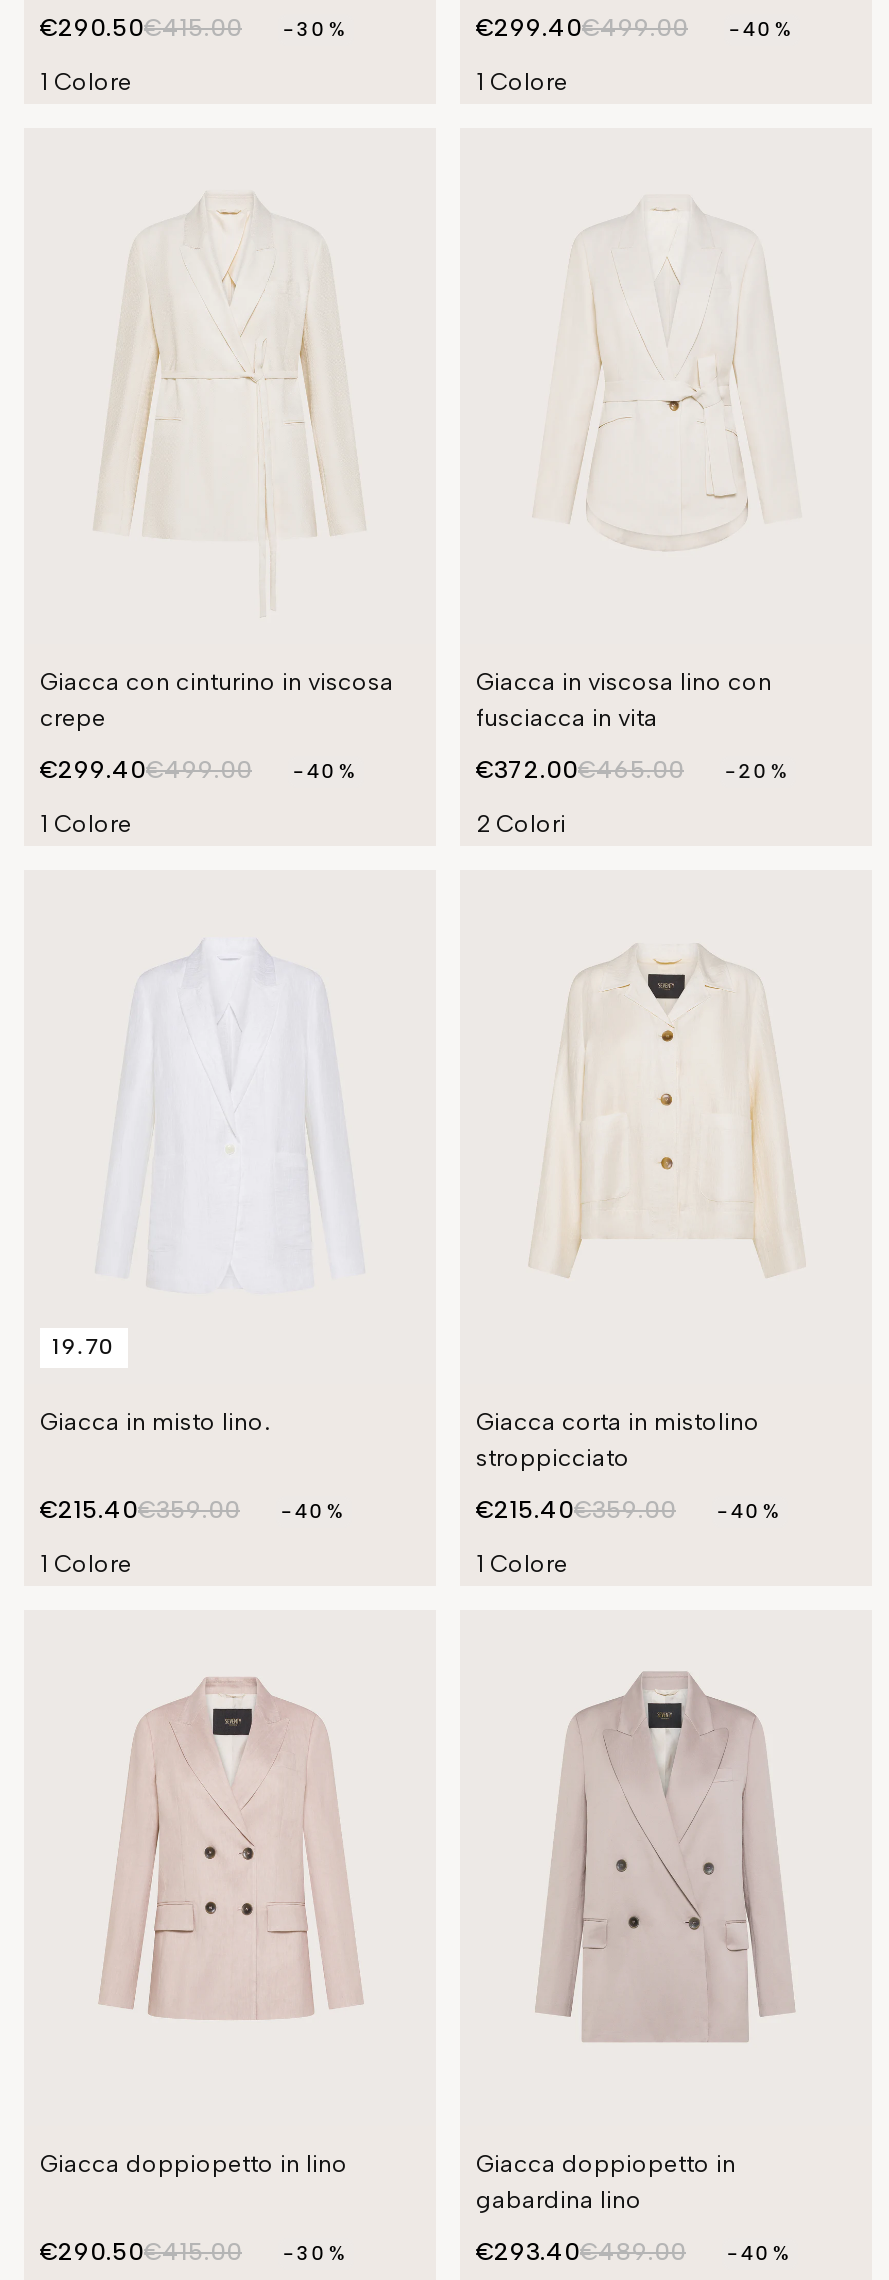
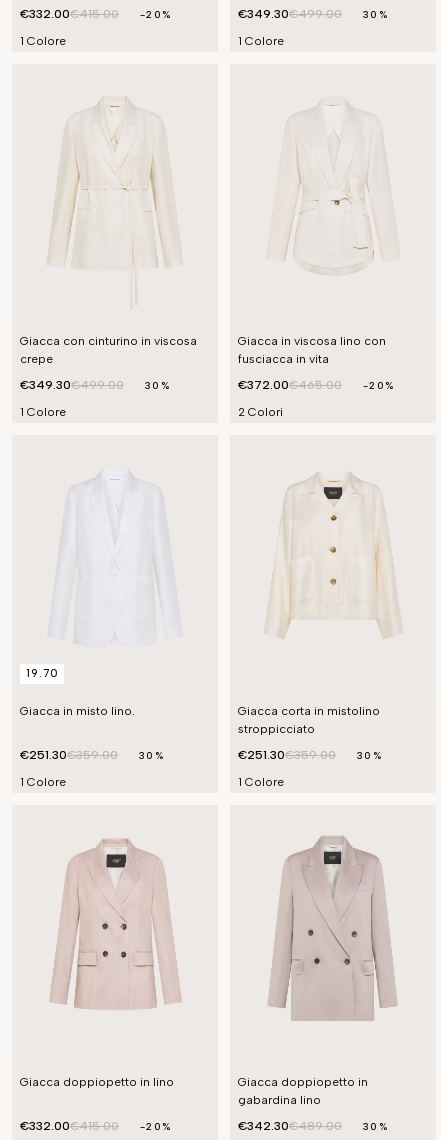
[40,14,144,42] €290.50 -> [20,7,70,21] €332.00
[283,16,348,42] -30% -> [140,8,172,21] -20%
[476,14,582,42] €299.40 -> [238,7,289,21] €349.30
[729,16,794,42] -40% -> [363,8,388,21] 30%
[40,755,146,783] €299.40 -> [20,377,71,391] €349.30
[293,757,358,783] -40% -> [145,378,170,391] 30%
[40,1496,138,1524] €215.40 -> [20,748,67,762] €251.30
[281,1498,346,1524] -40% -> [139,749,164,762] 30%
[476,1496,574,1524] €215.40 -> [238,748,285,762] €251.30
[717,1498,782,1524] -40% -> [357,749,382,762] 30%
[40,2237,144,2265] €290.50 -> [20,1118,70,1132] €332.00
[283,2239,348,2265] -30% -> [140,1119,172,1132] -20%
[476,2237,580,2265] €293.40 -> [238,1118,289,1132] €342.30
[727,2239,792,2265] -40% -> [363,1119,388,1132] 30%

